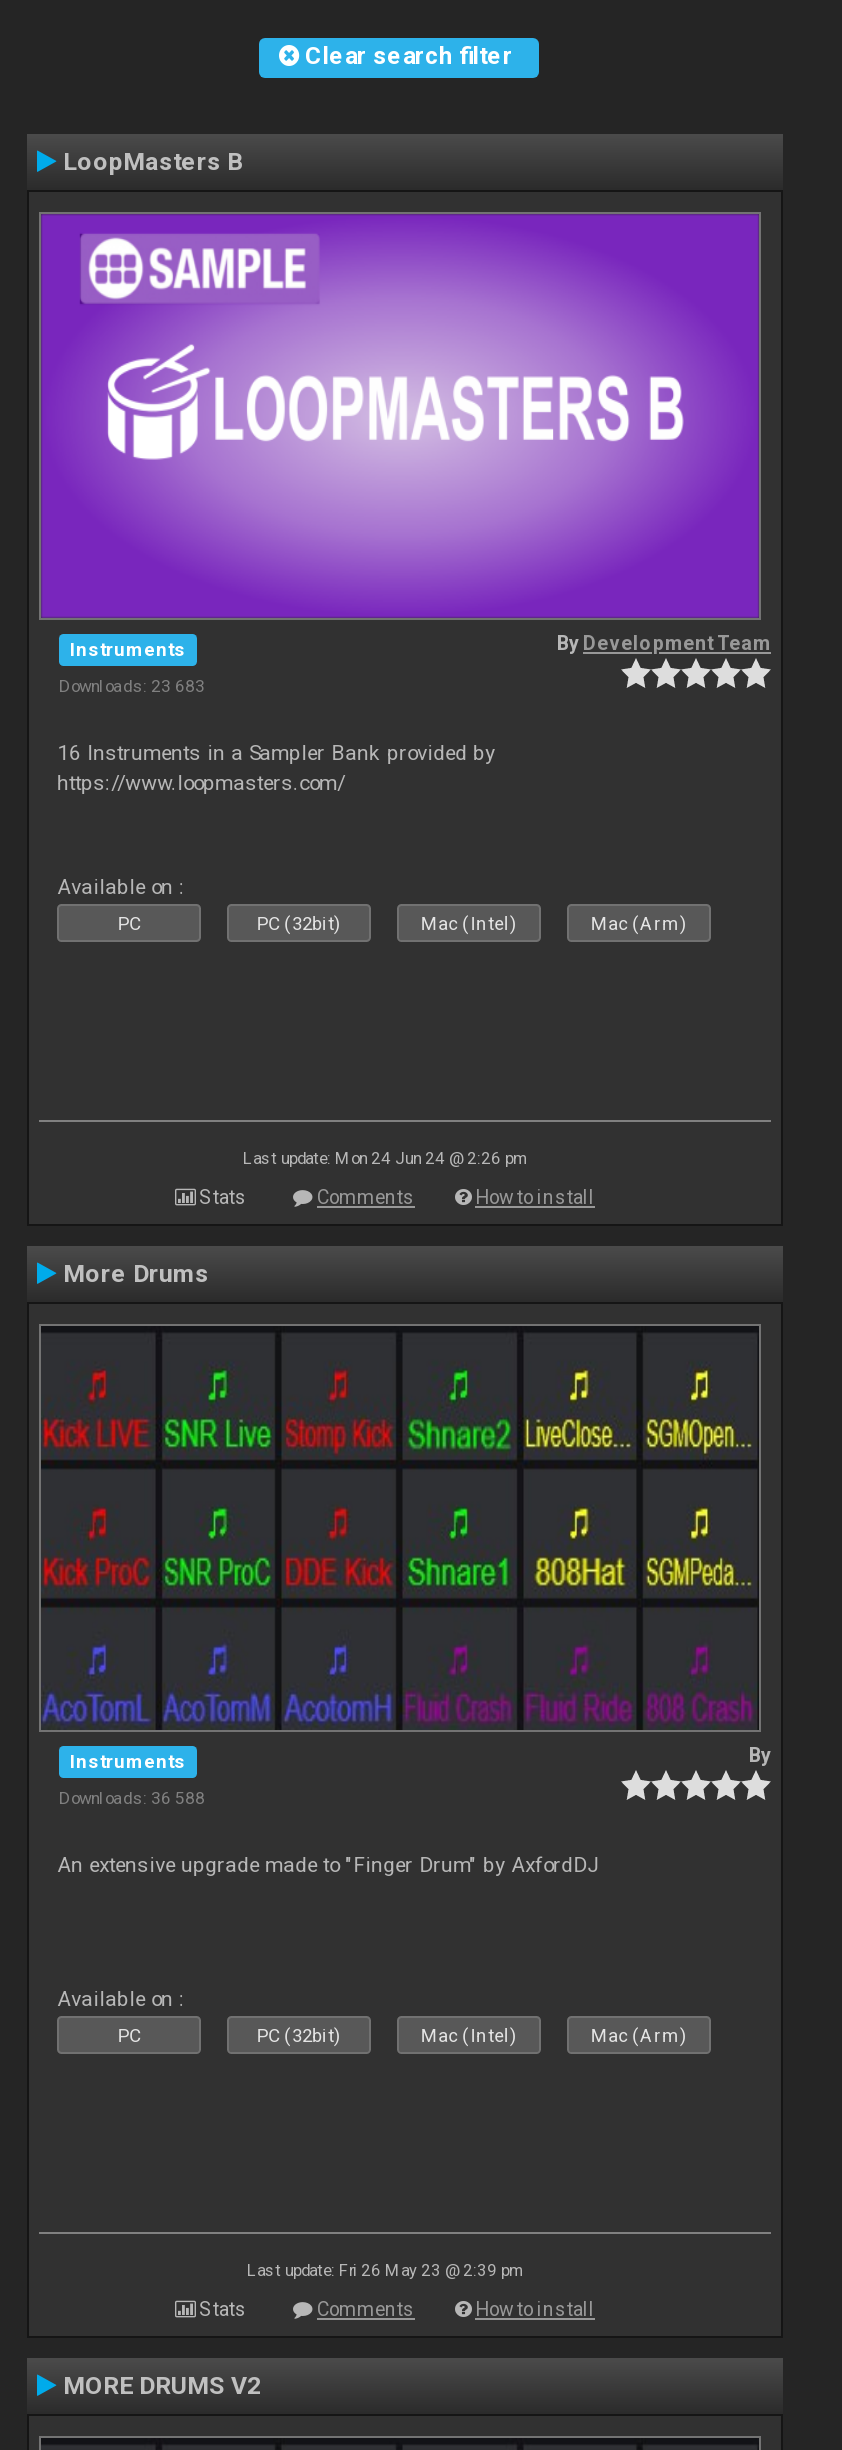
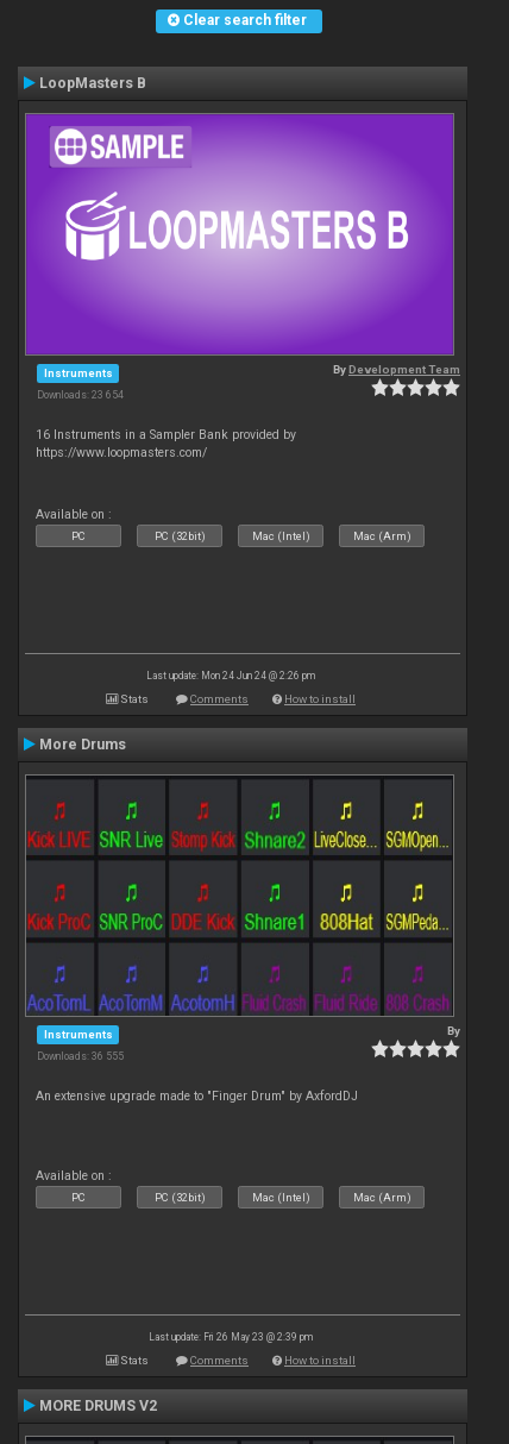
[59,675,205,695] Downloads: 23 683 -> [37,389,124,400] Downloads: 23 654
[59,1787,205,1807] Downloads: 36 588 -> [37,1050,124,1062] Downloads: 36 555

